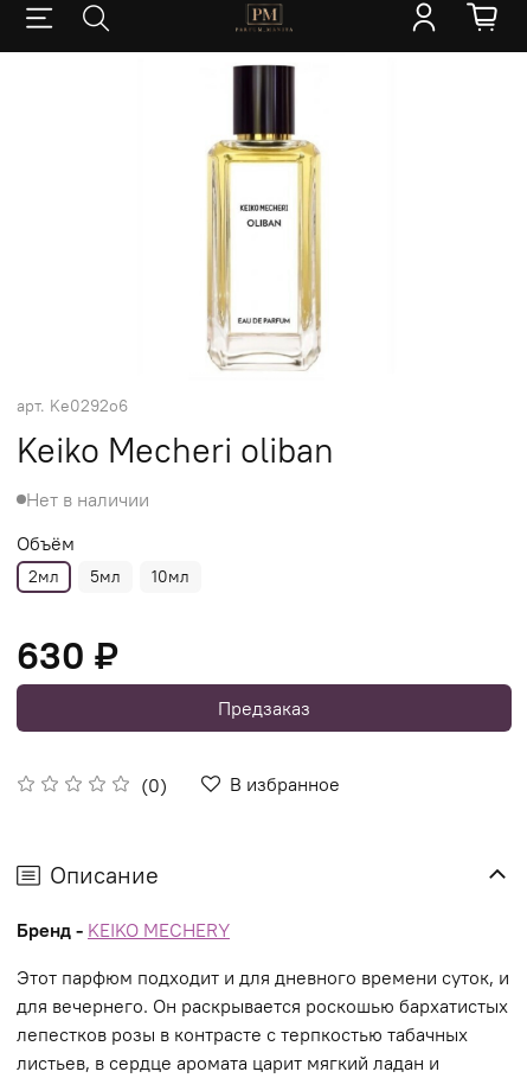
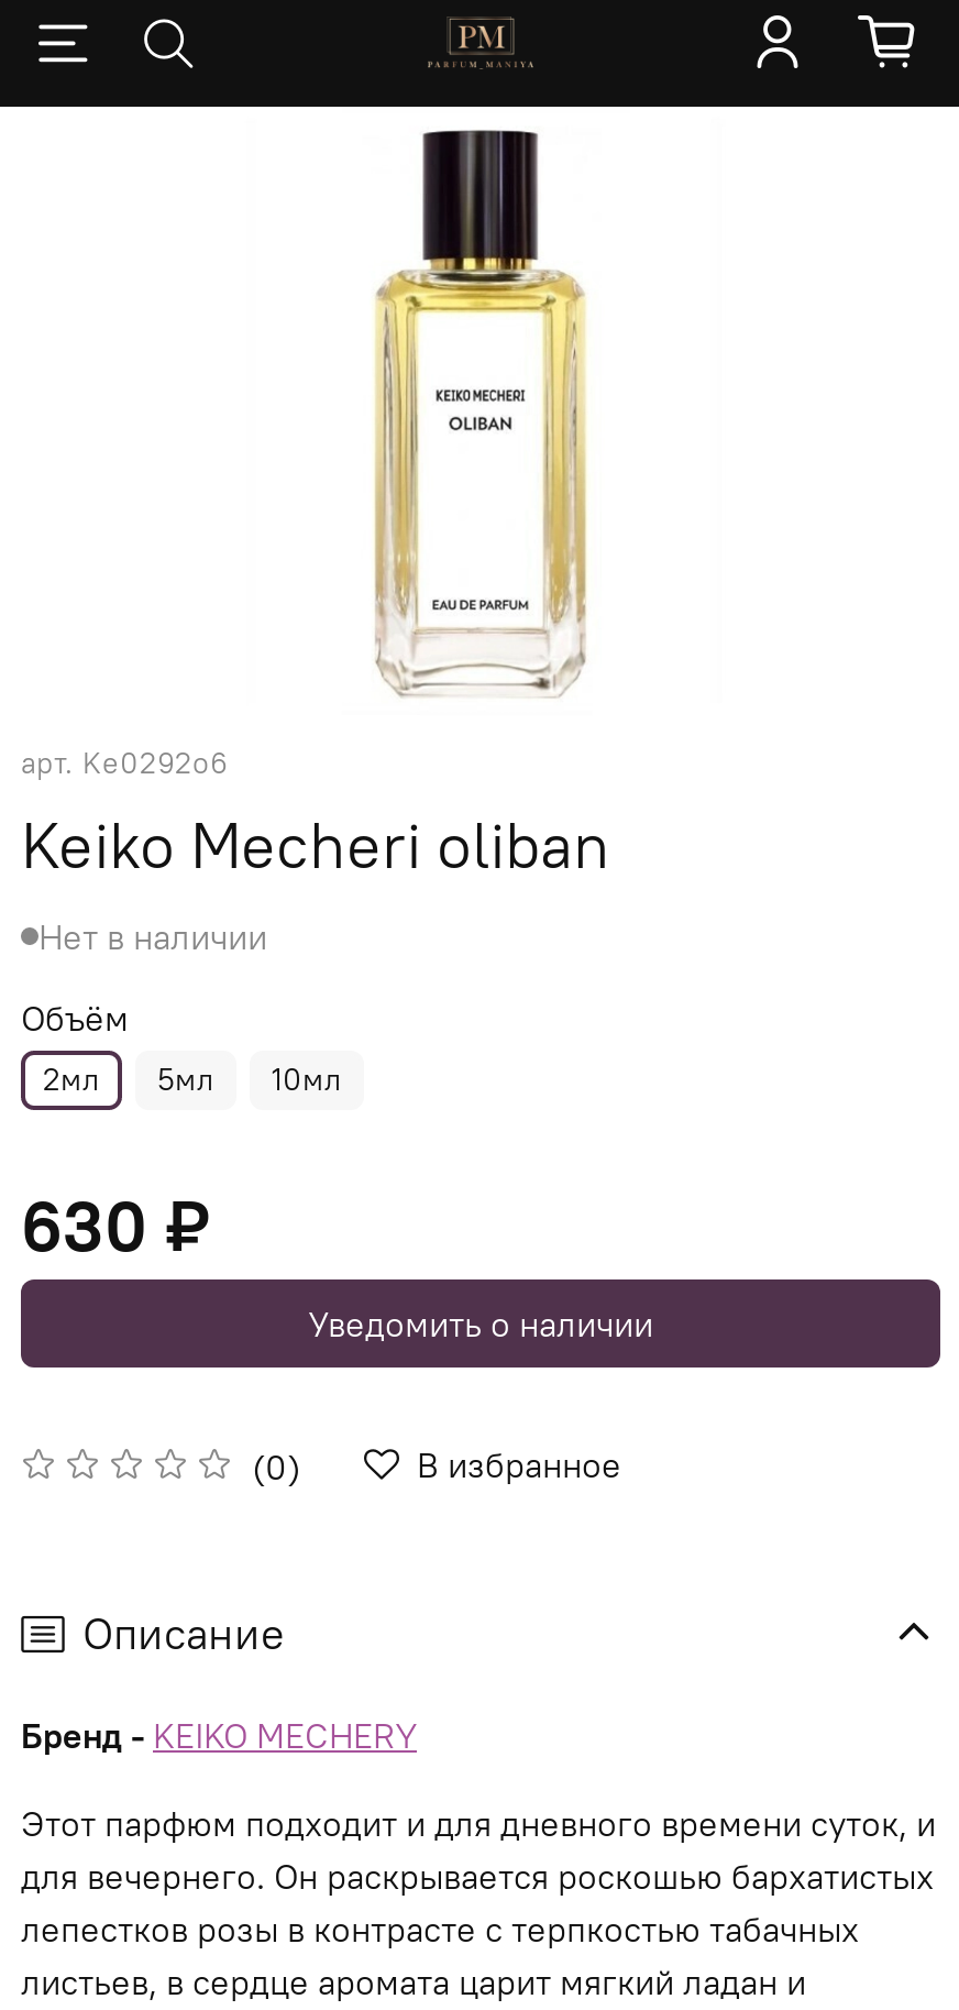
[218,696,310,720] Предзаказ -> [308,1302,653,1346] Уведомить о наличии

